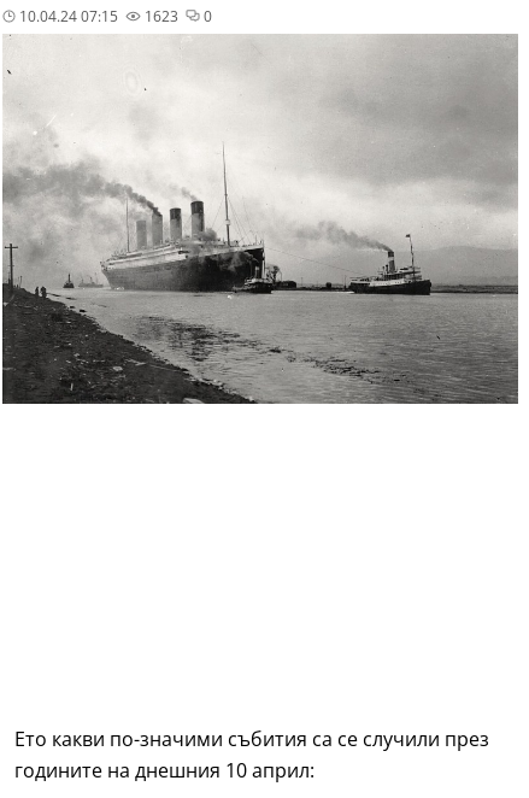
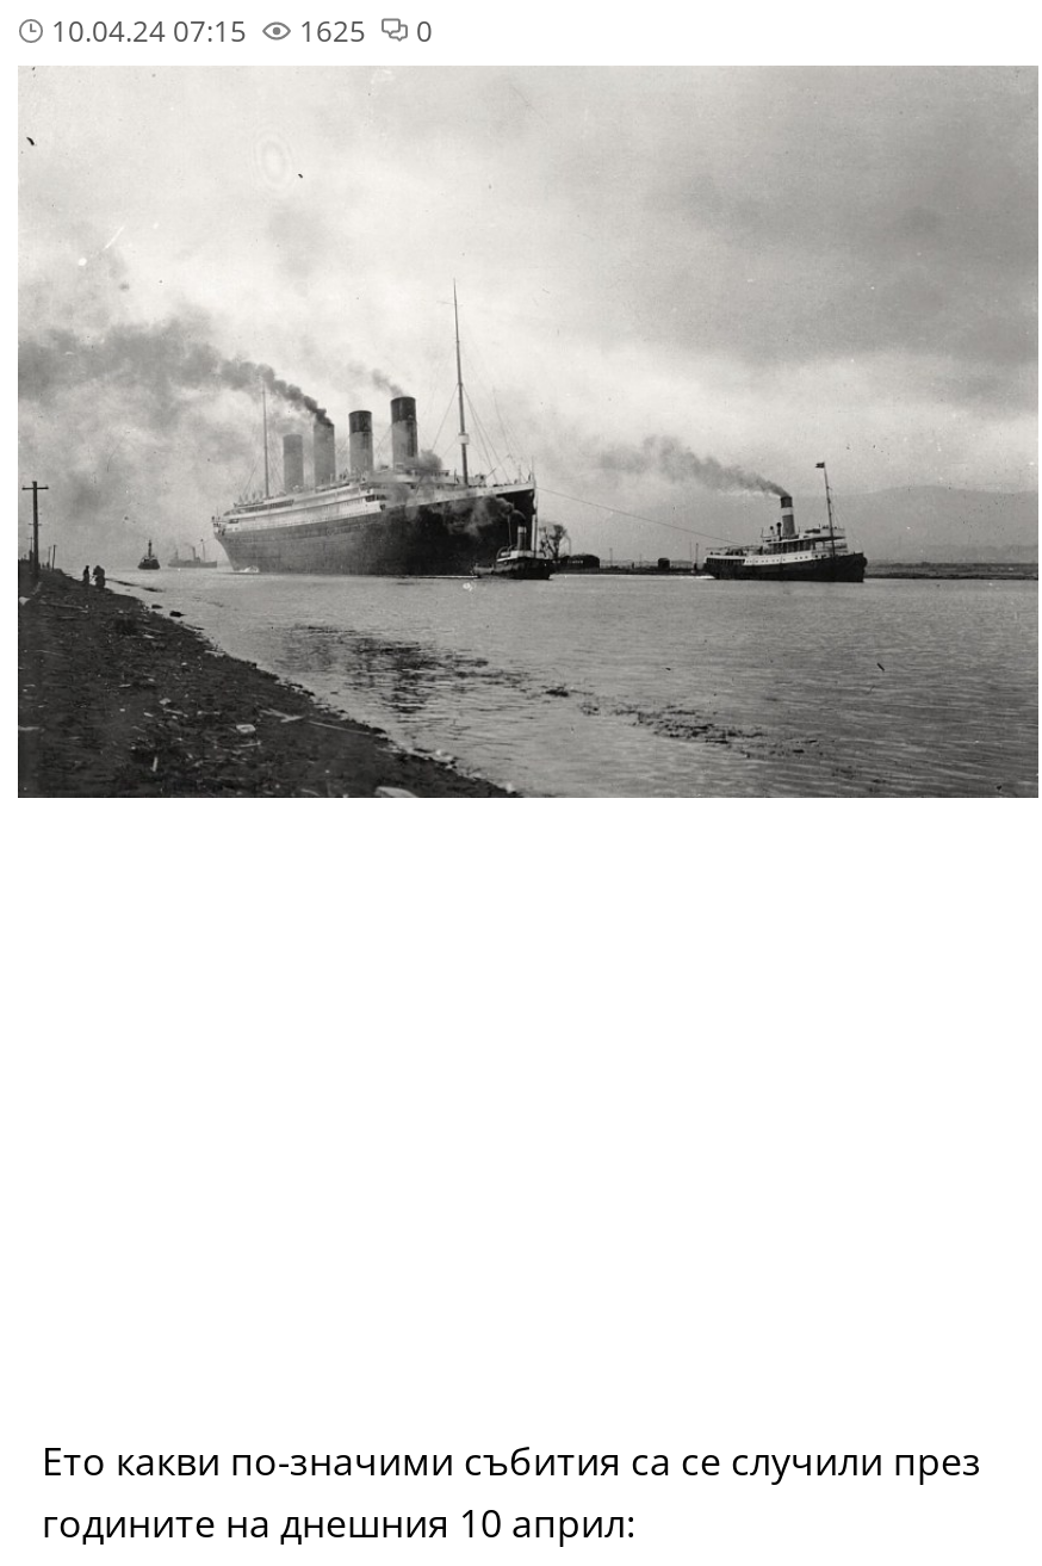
[141,6,178,27] 1623 -> [292,11,366,51] 1625

